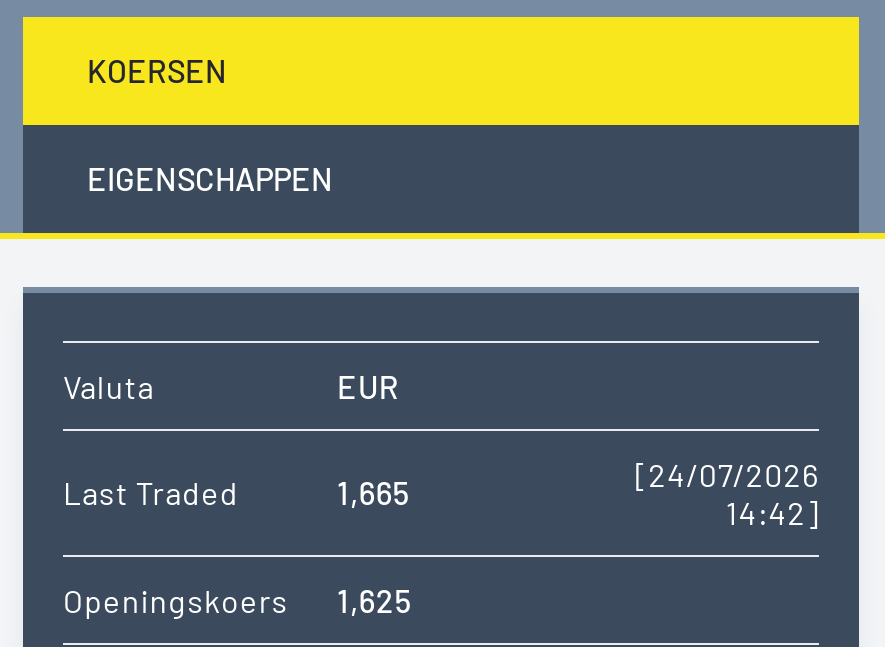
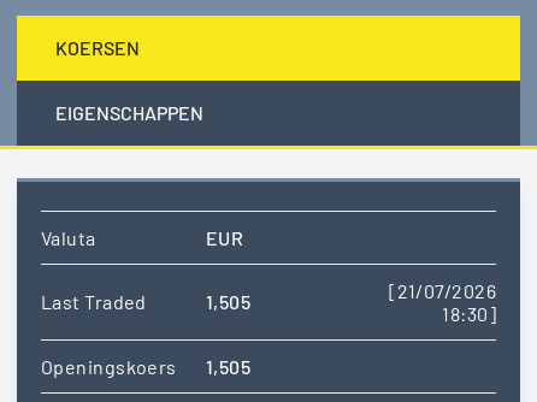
[635,455,819,493] [24/07/2026 -> [389,279,496,302] [21/07/2026
[337,473,409,511] 1,665 -> [206,290,251,313] 1,505
[726,493,819,531] 14:42] -> [442,302,496,325] 18:30]
[63,581,411,619] Openingskoers 1,625 -> [41,355,251,378] Openingskoers 1,505

